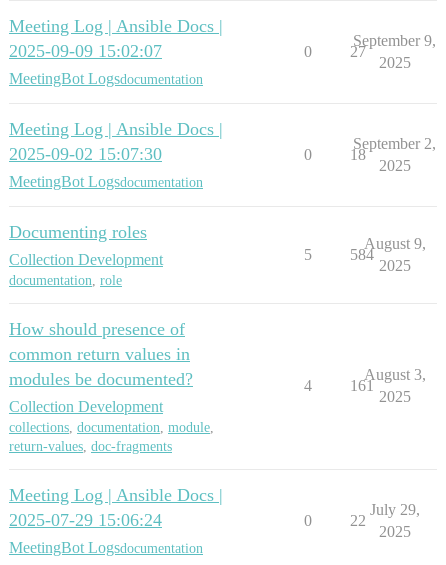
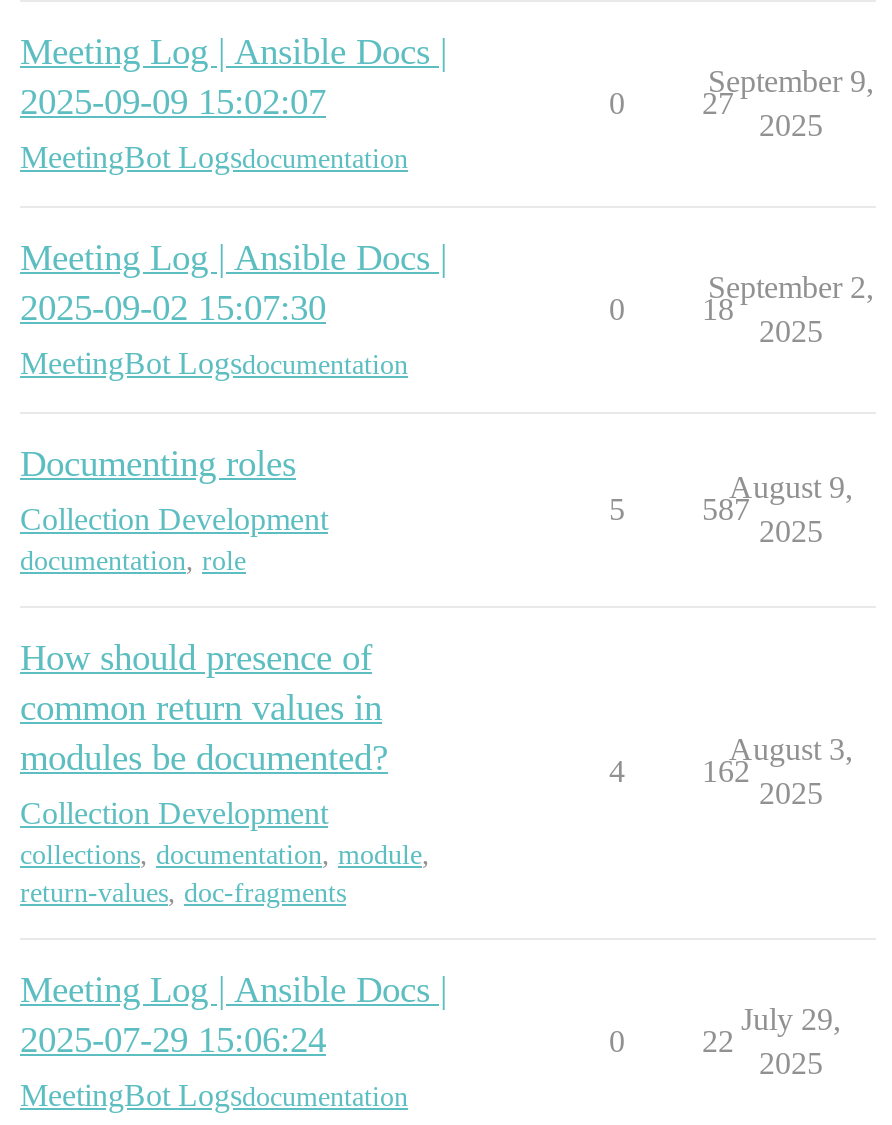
[350,246,374,263] 584 -> [702,492,750,526] 587
[350,377,374,394] 161 -> [702,754,750,788] 162

